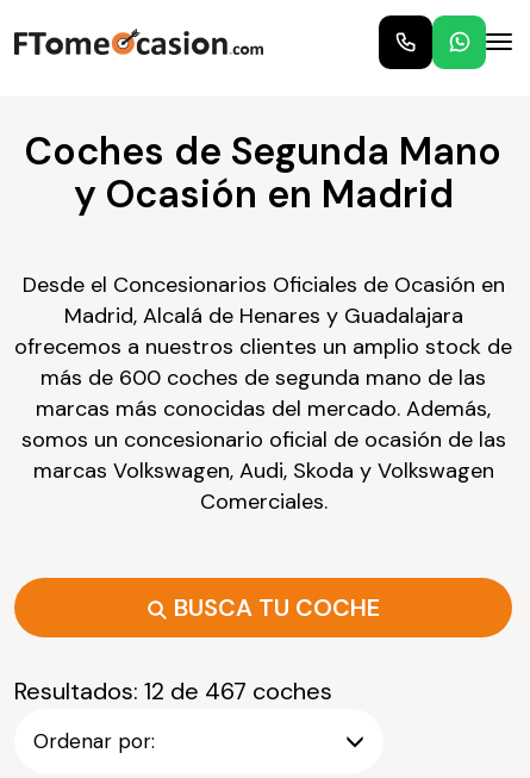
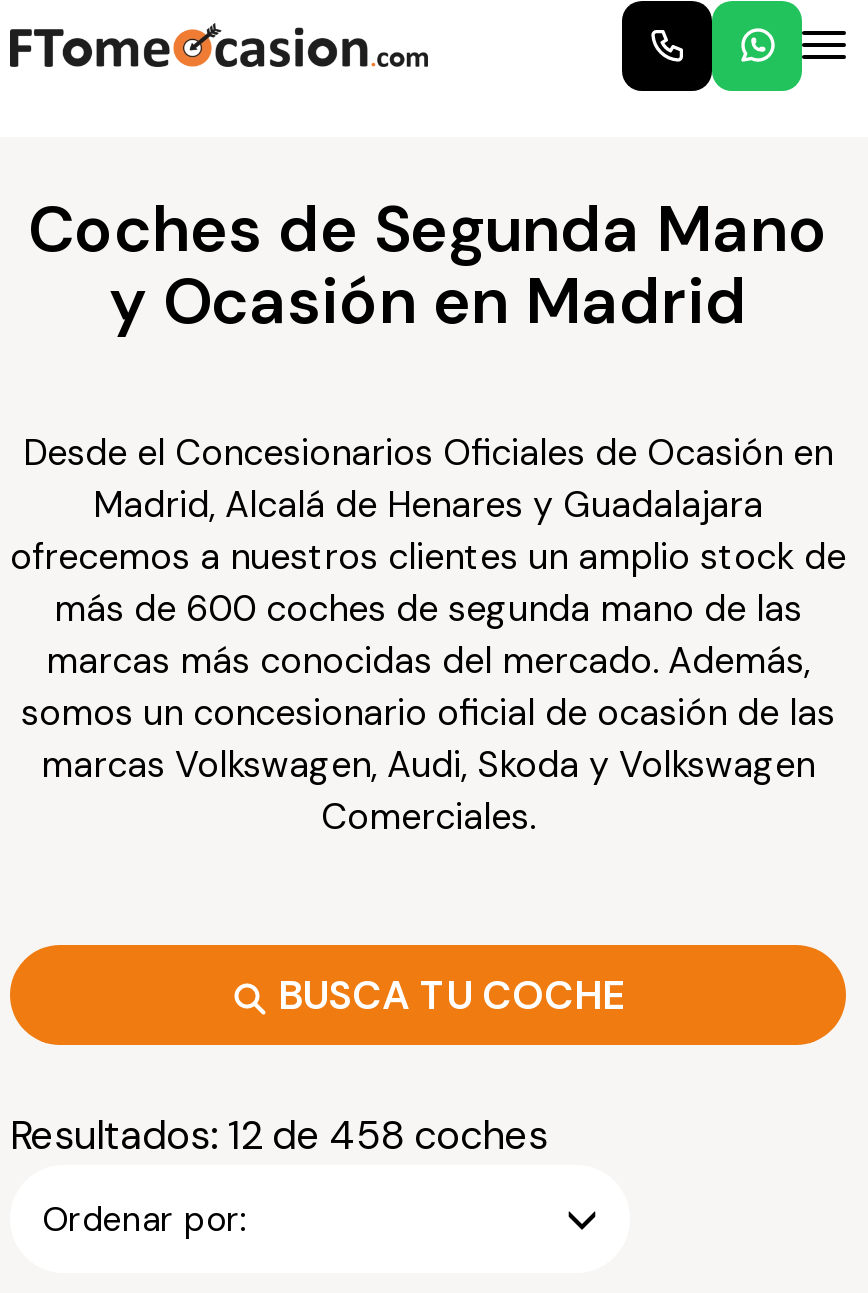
[14,676,332,707] Resultados: 12 de 467 coches -> [10,1109,548,1161] Resultados: 12 de 458 coches

